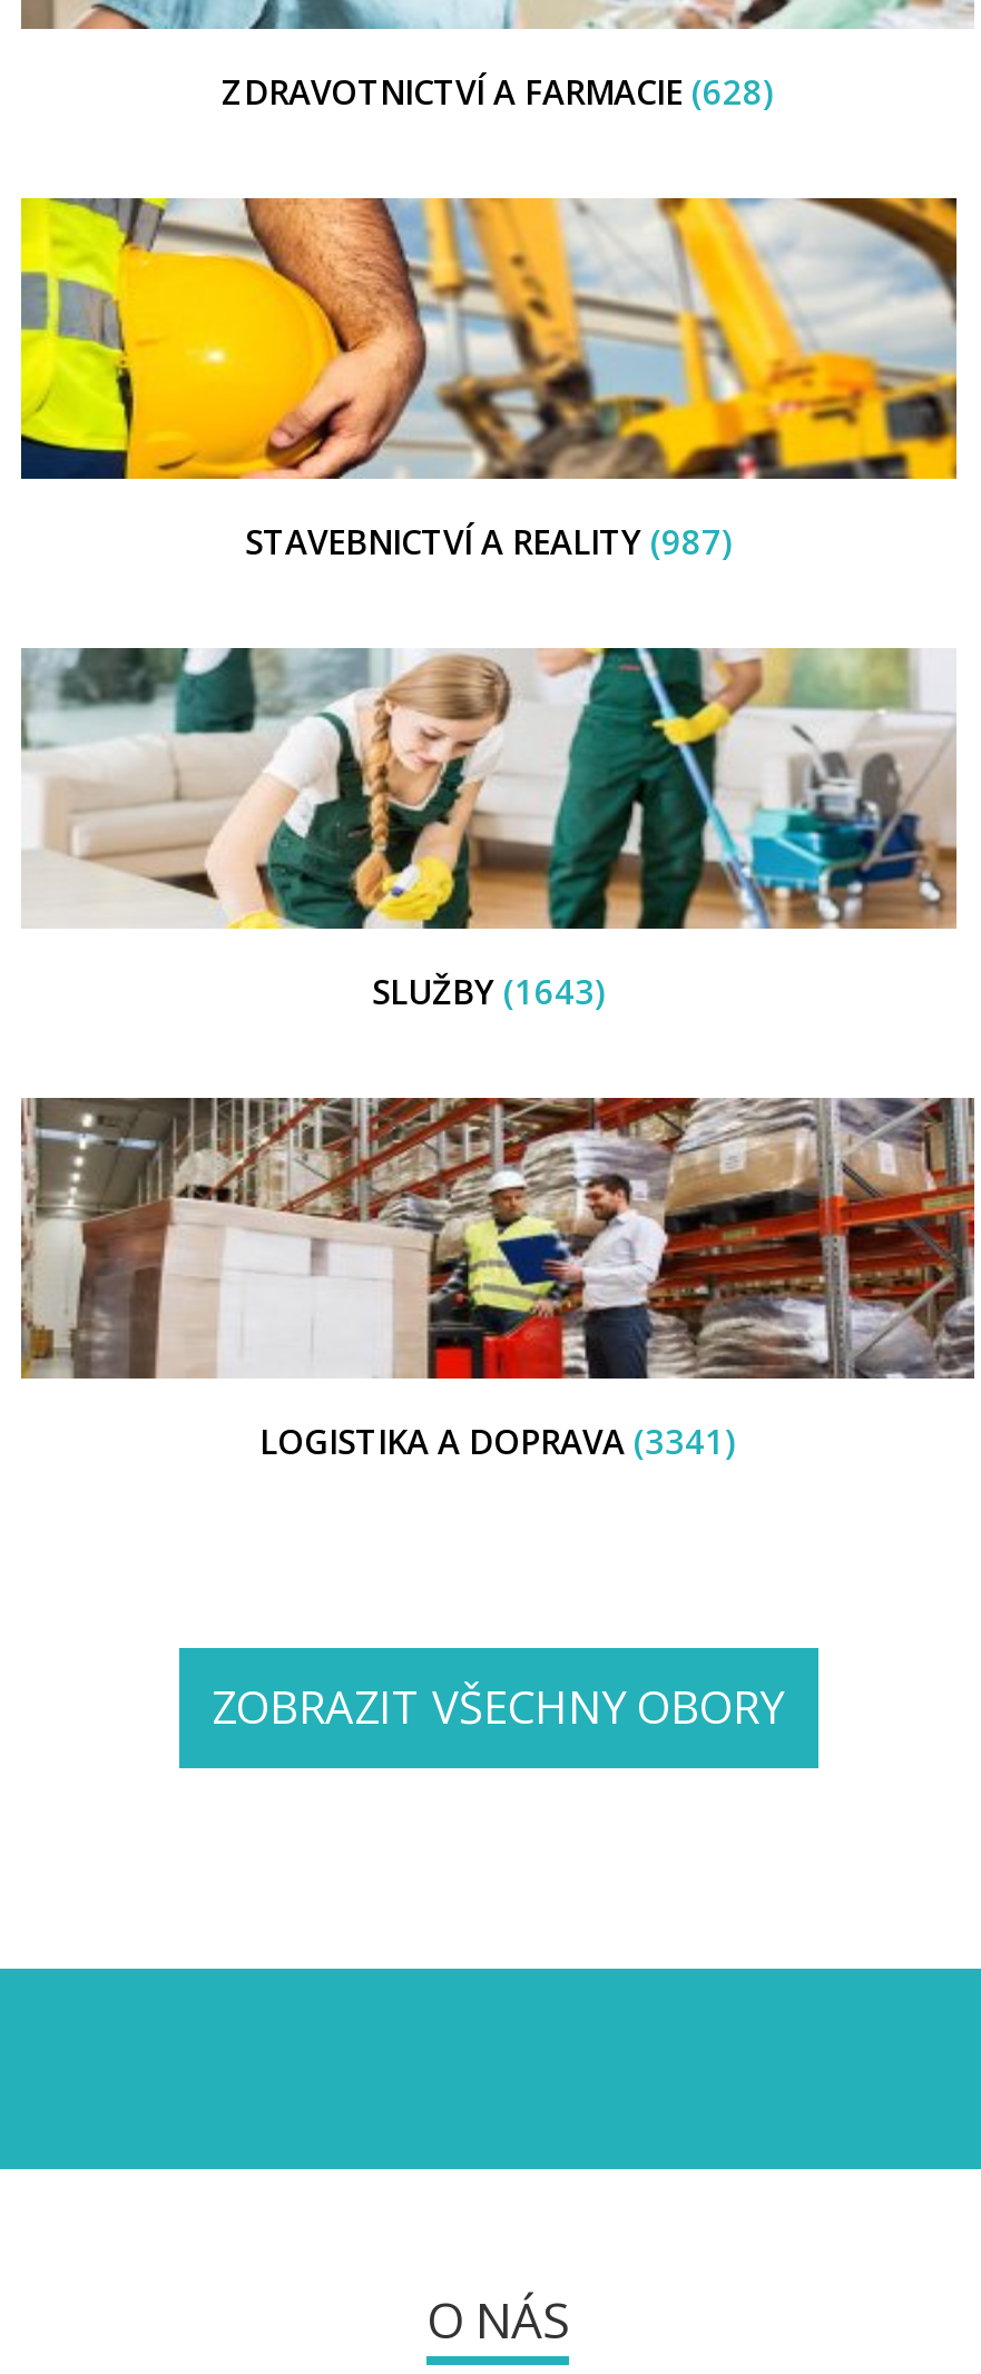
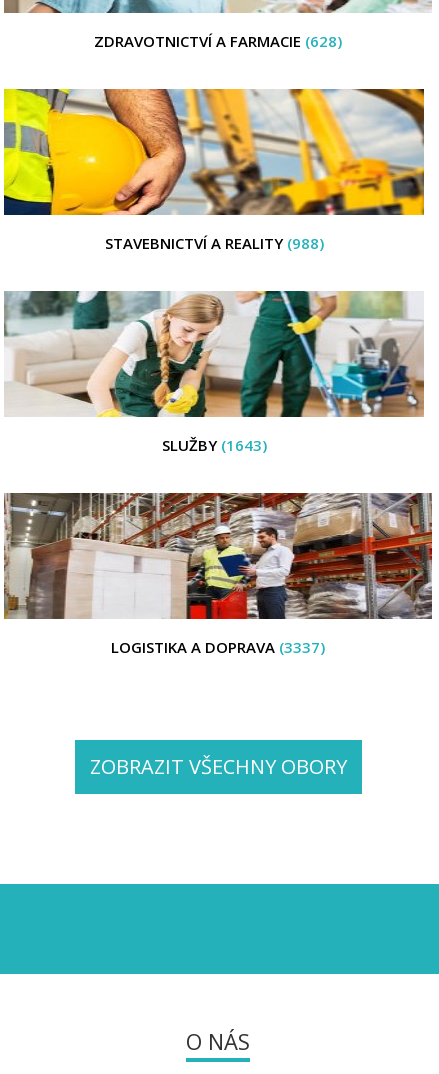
[245,519,733,563] STAVEBNICTVÍ A REALITY (987) -> [104,233,323,253] STAVEBNICTVÍ A REALITY (988)
[259,1419,736,1463] LOGISTIKA A DOPRAVA (3341) -> [111,637,325,657] LOGISTIKA A DOPRAVA (3337)

